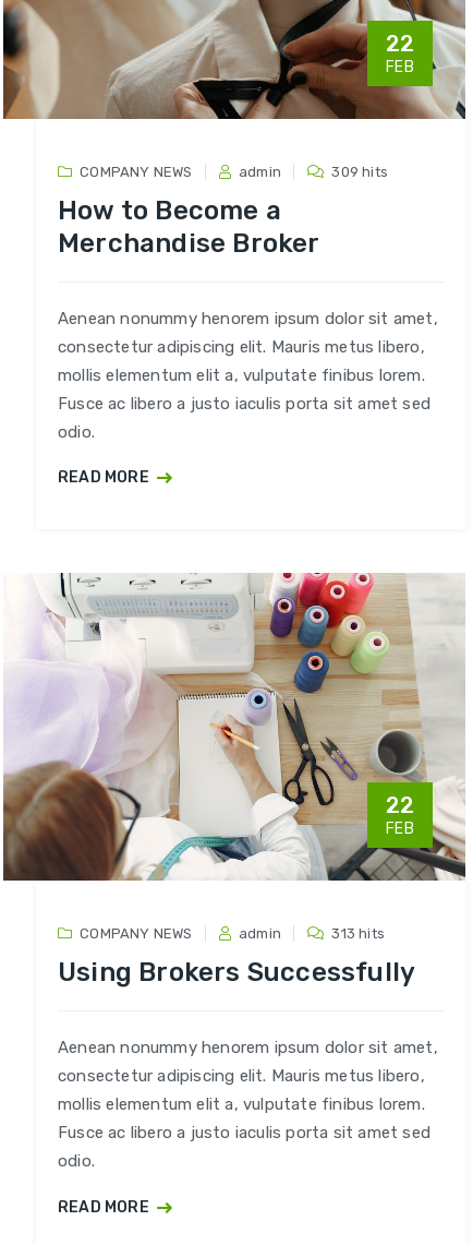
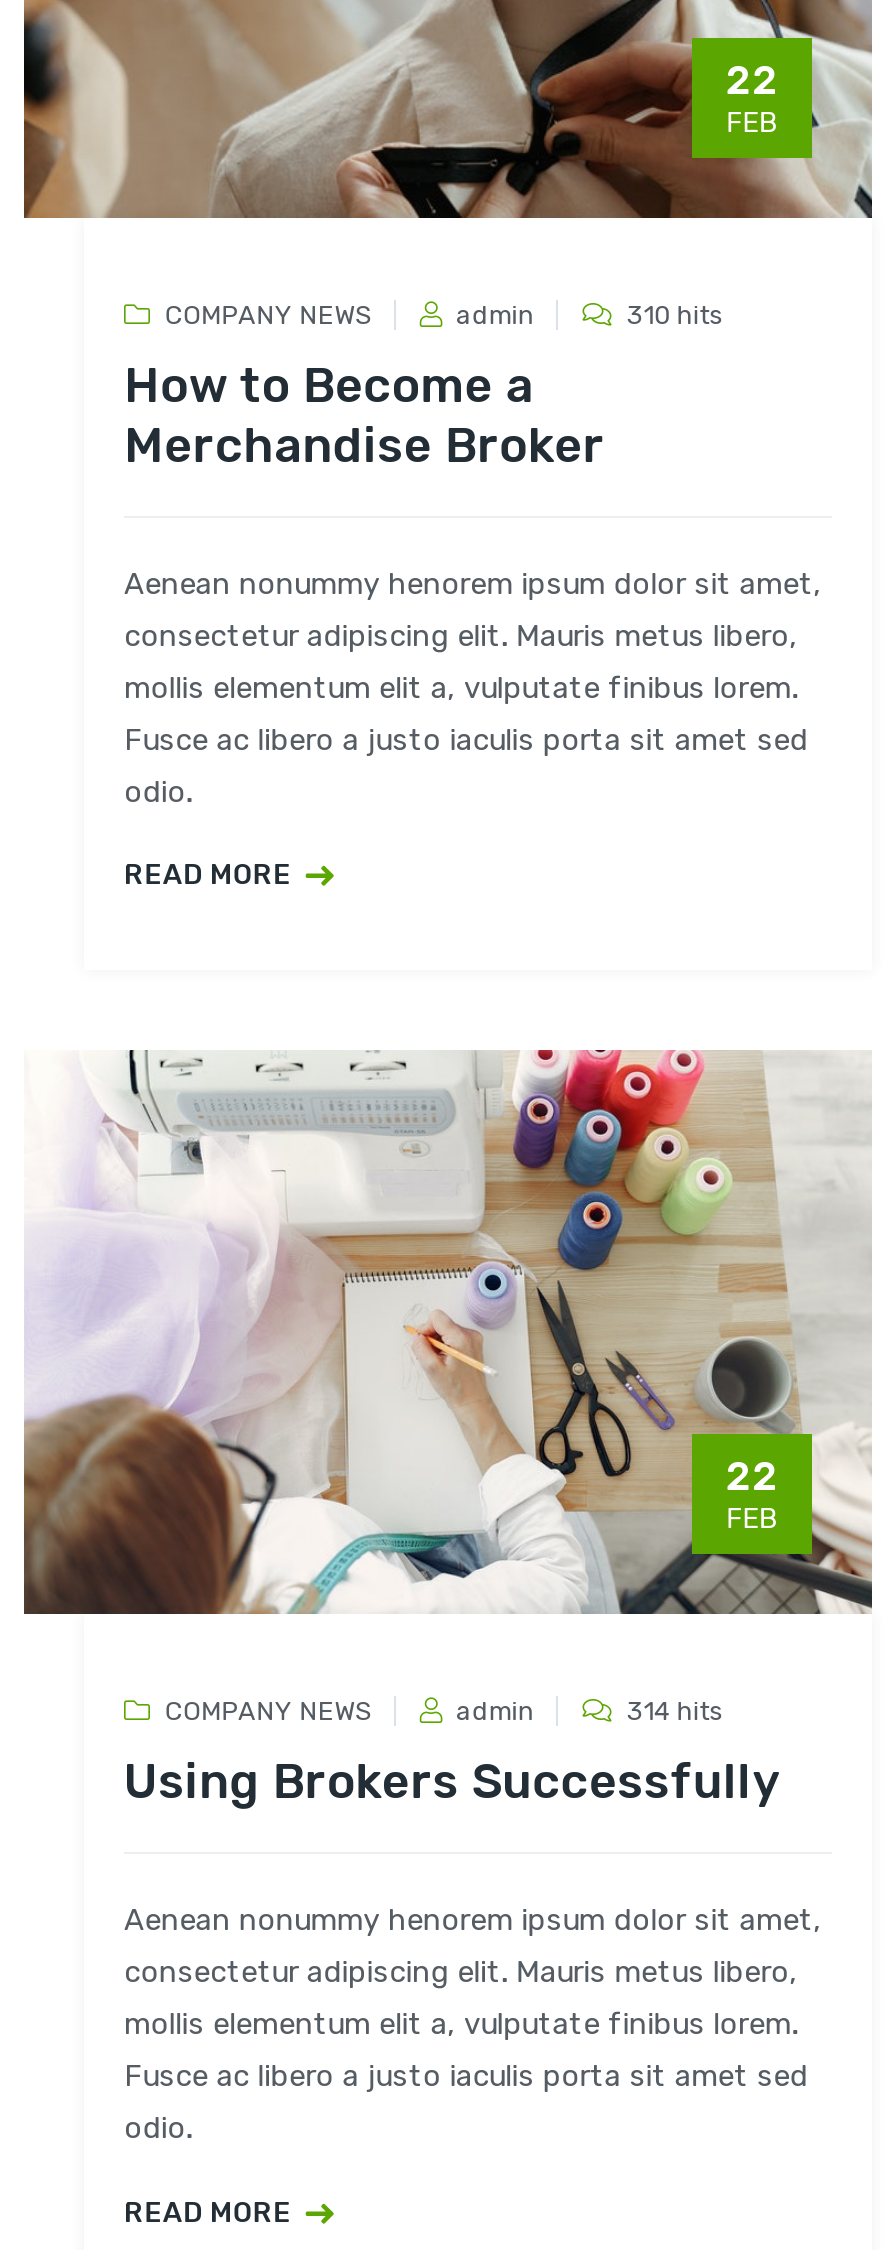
[332,163,388,180] 309 hits -> [627,299,724,329] 310 hits
[332,926,385,942] 313 hits -> [627,1697,724,1727] 314 hits

